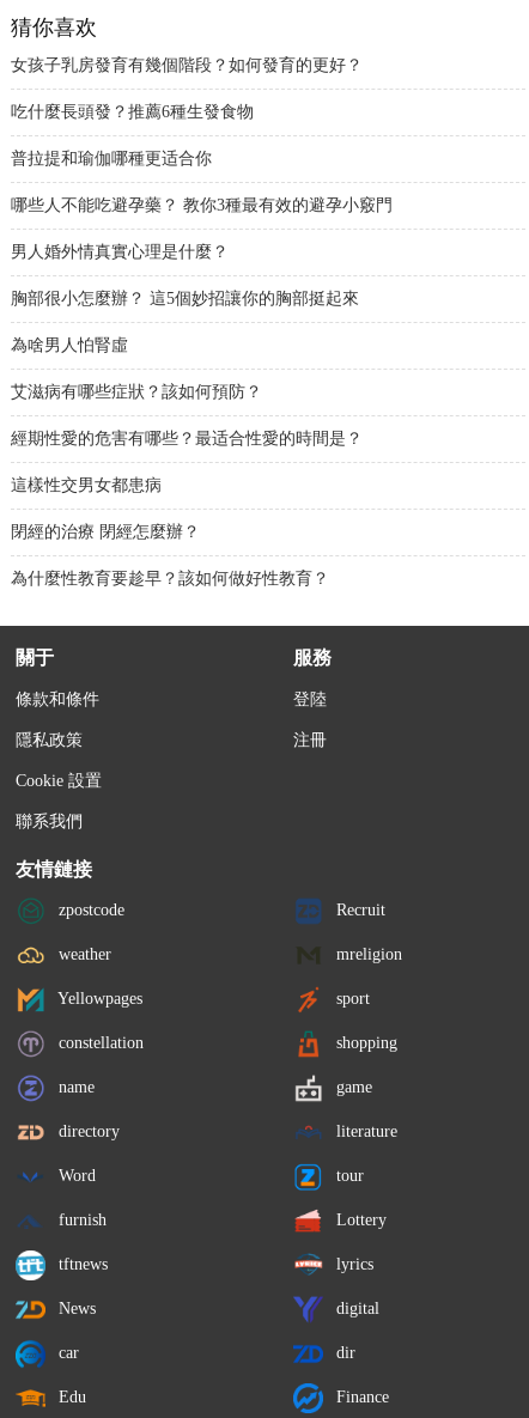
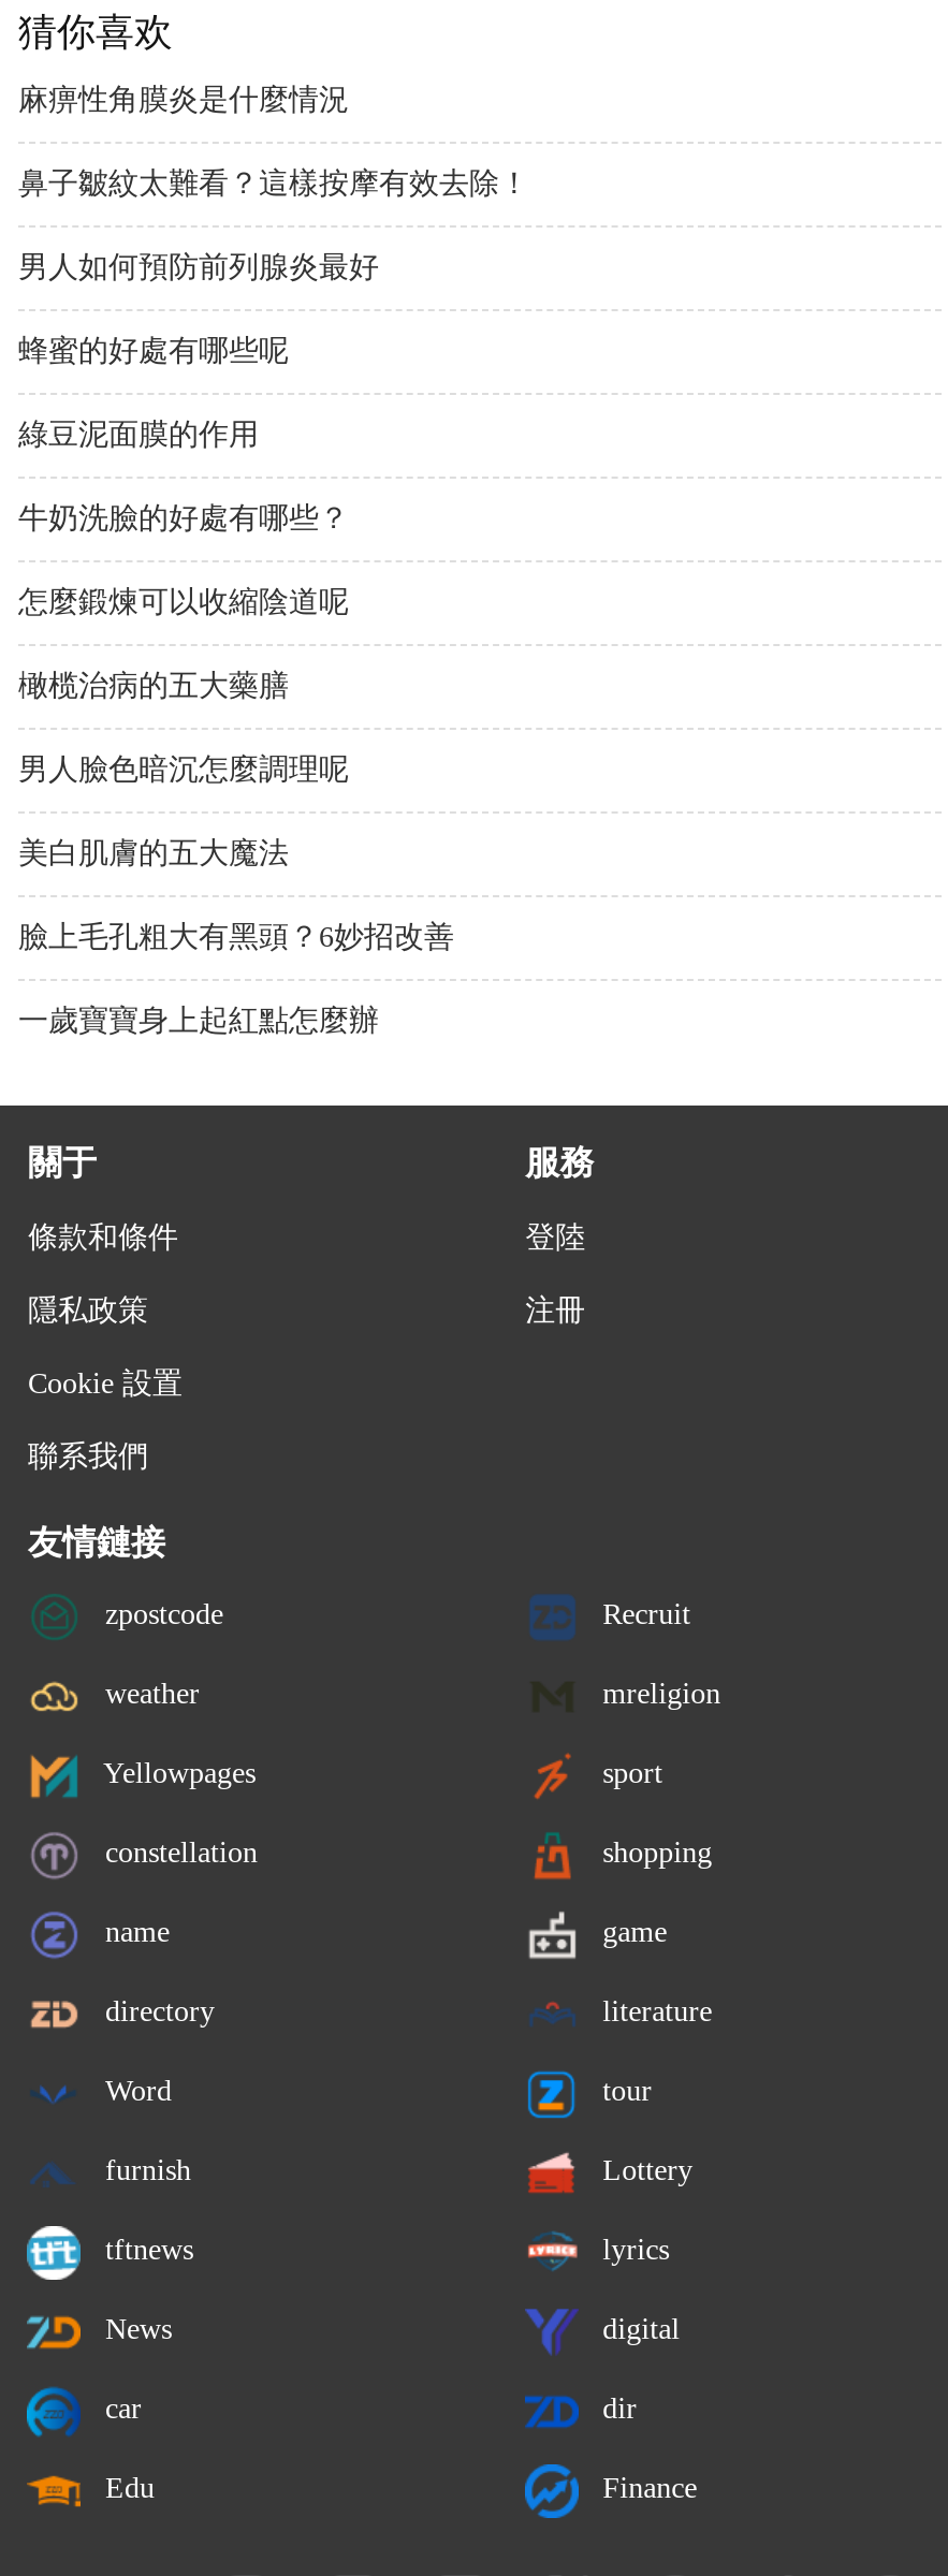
[11,57,363,75] 女孩子乳房發育有幾個階段？如何發育的更好？ -> [18,85,349,117] 麻痹性角膜炎是什麼情況
[11,104,254,121] 吃什麼長頭發？推薦6種生發食物 -> [18,169,529,201] 鼻子皺紋太難看？這樣按摩有效去除！
[11,150,212,168] 普拉提和瑜伽哪種更适合你 -> [18,252,379,284] 男人如何預防前列腺炎最好
[11,197,393,215] 哪些人不能吃避孕藥？ 教你3種最有效的避孕小竅門 -> [18,336,289,368] 蜂蜜的好處有哪些呢
[11,244,229,261] 男人婚外情真實心理是什麼？ -> [18,420,259,452] 綠豆泥面膜的作用
[11,290,359,308] 胸部很小怎麼辦？ 這5個妙招讓你的胸部挺起來 -> [18,503,349,536] 牛奶洗臉的好處有哪些？
[11,337,128,355] 為啥男人怕腎虛 -> [18,587,349,619] 怎麼鍛煉可以收縮陰道呢
[11,384,262,401] 艾滋病有哪些症狀？該如何預防？ -> [18,671,289,703] 橄榄治病的五大藥膳
[11,430,363,448] 經期性愛的危害有哪些？最适合性愛的時間是？ -> [18,755,349,787] 男人臉色暗沉怎麼調理呢
[11,477,162,495] 這樣性交男女都患病 -> [18,838,289,870] 美白肌膚的五大魔法
[11,524,200,541] 閉經的治療 閉經怎麼辦？ -> [18,922,454,954] 臉上毛孔粗大有黑頭？6妙招改善
[11,570,329,588] 為什麼性教育要趁早？該如何做好性教育？ -> [18,1006,379,1038] 一歲寶寶身上起紅點怎麼辦

